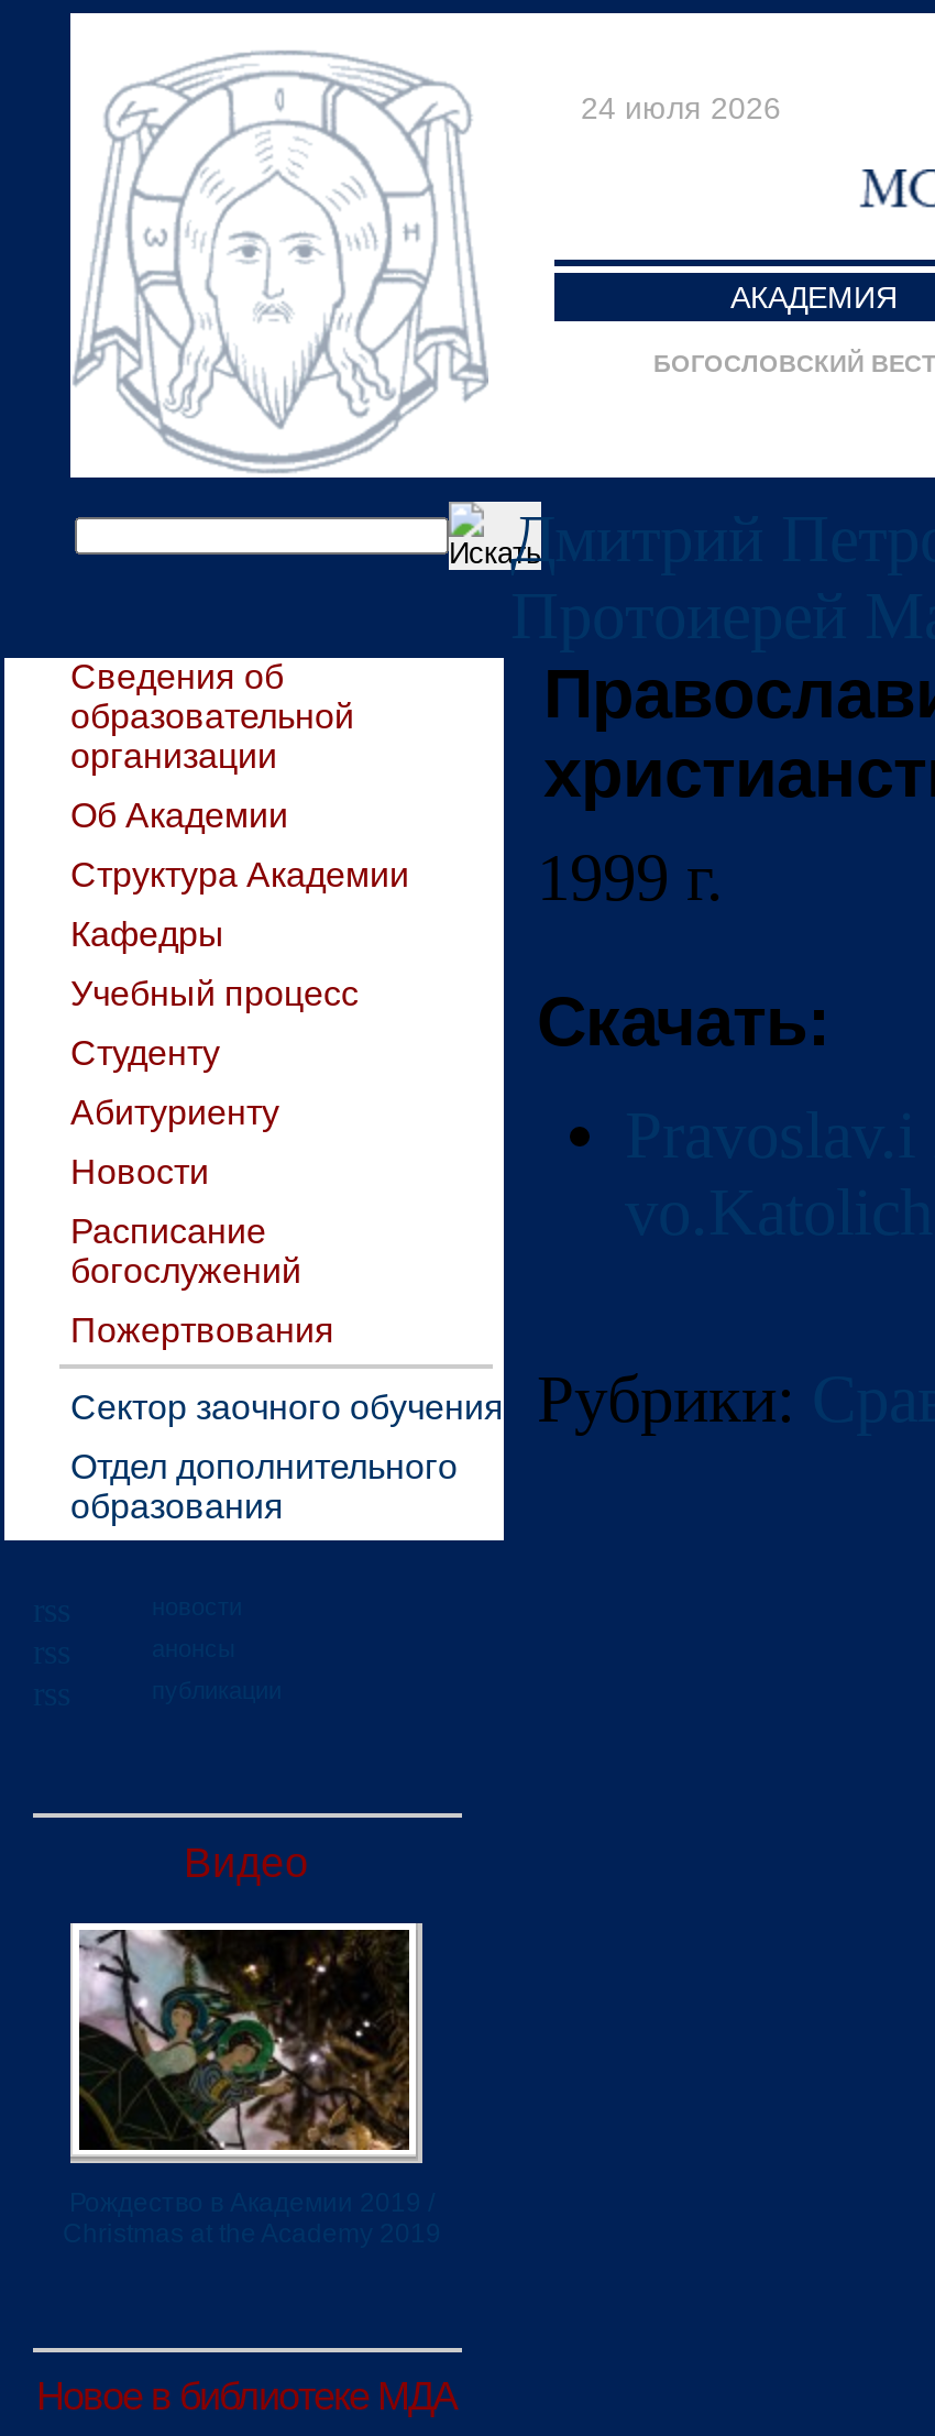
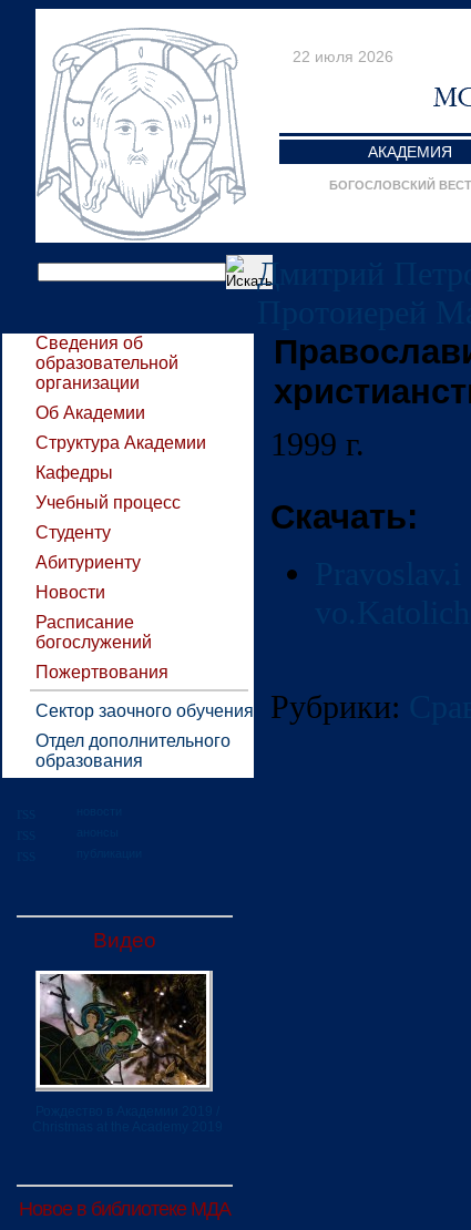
[581,90,781,125] 24 июля 2026 -> [293,48,393,65] 22 июля 2026

